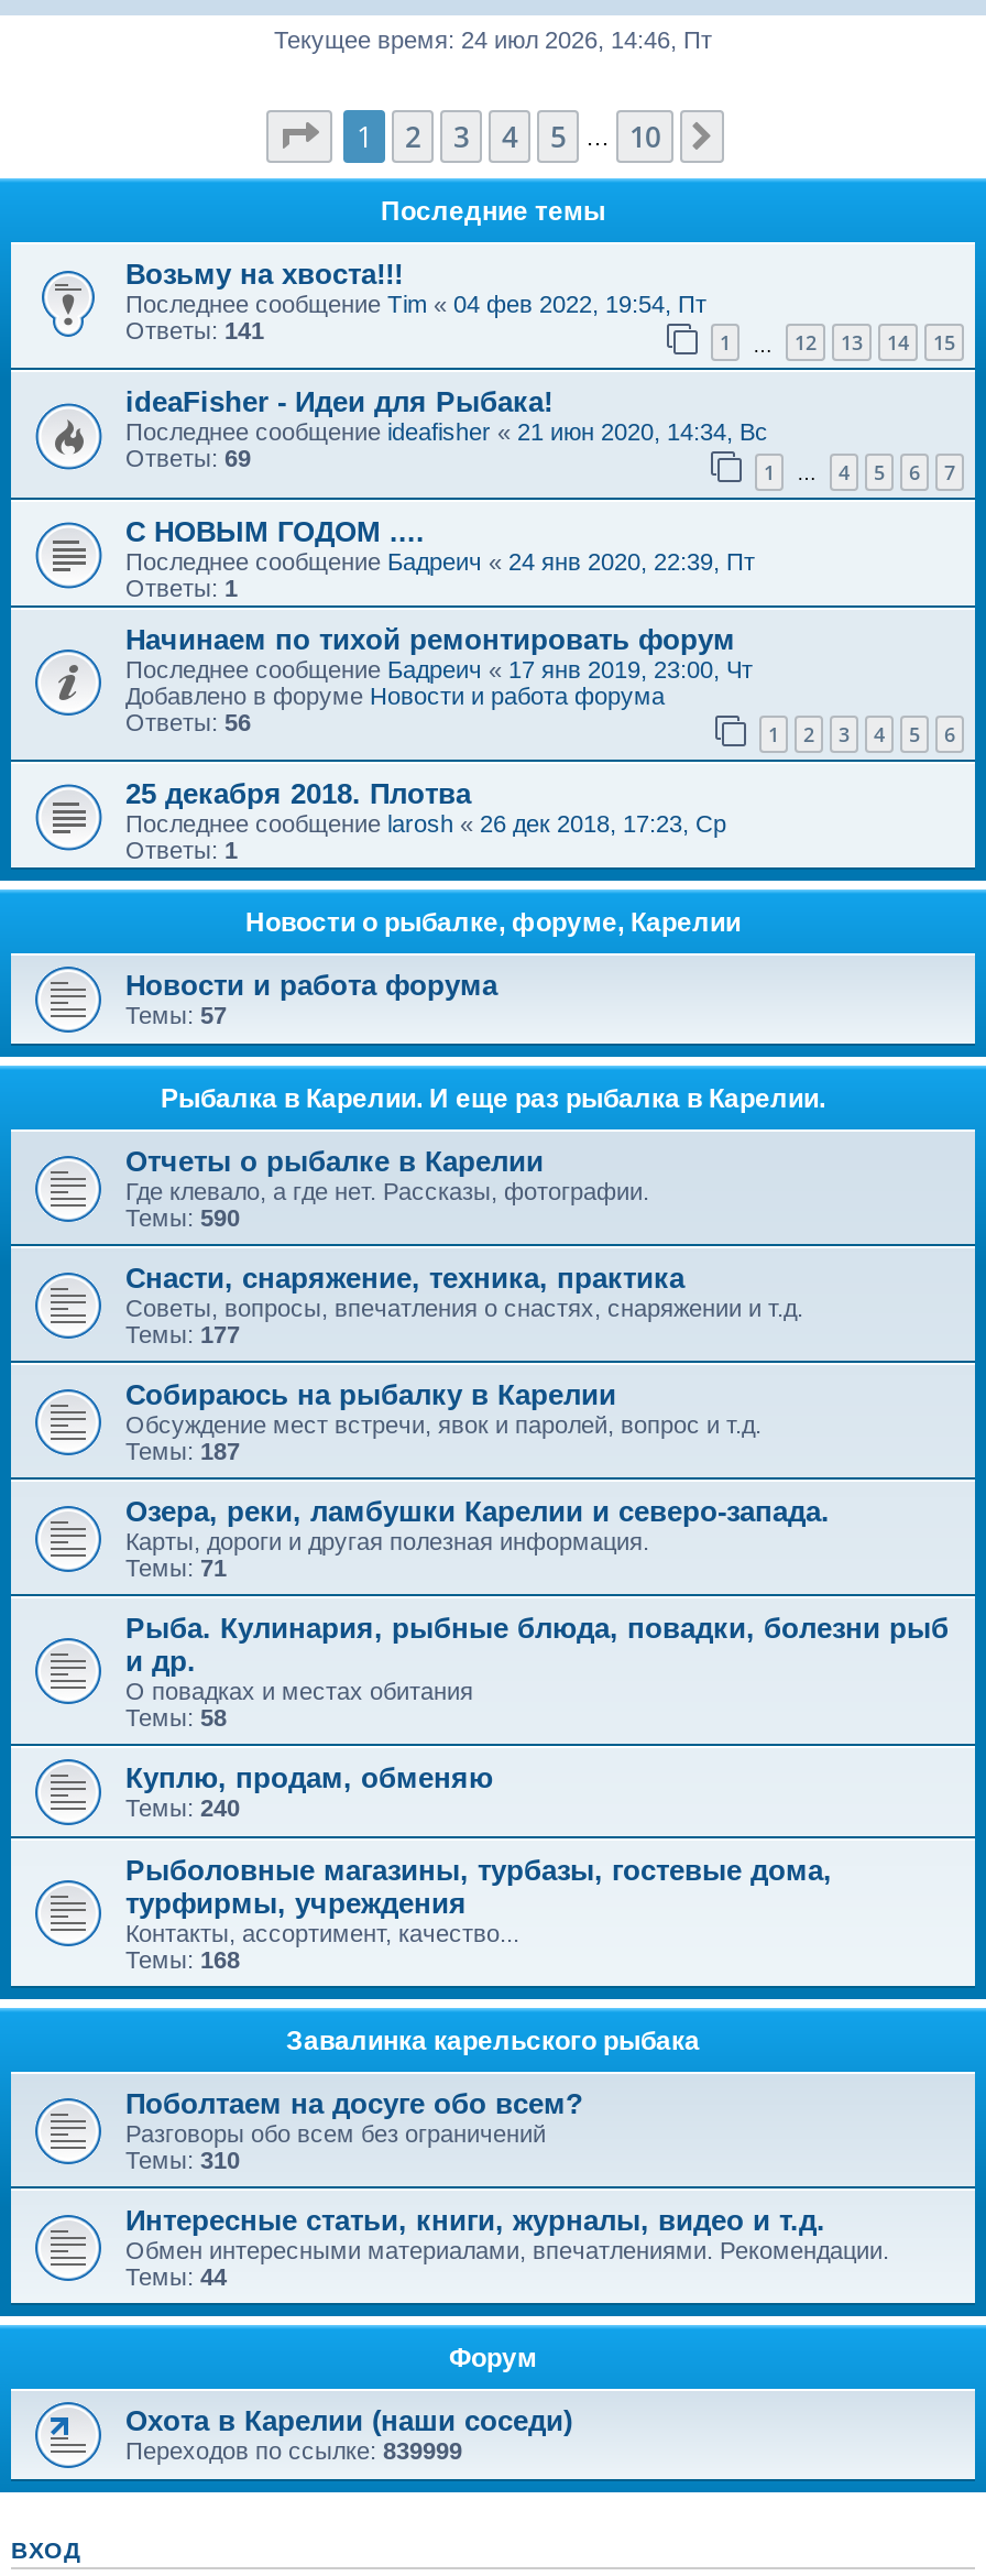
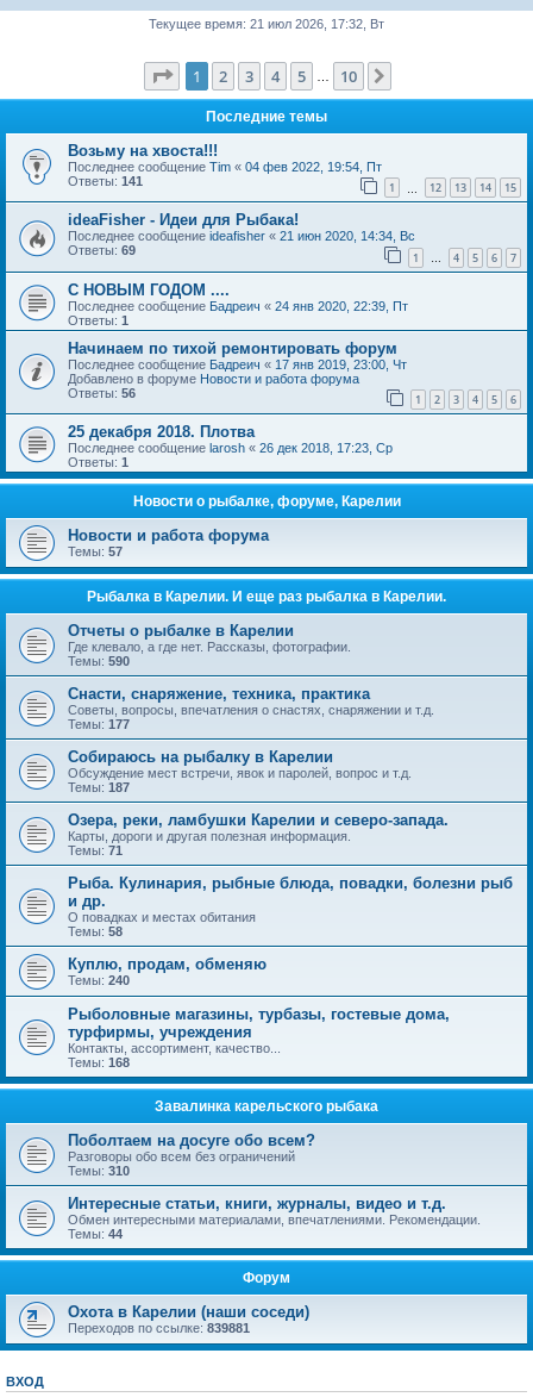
[274,26,712,53] Текущее время: 24 июл 2026, 14:46, Пт -> [149,17,384,31] Текущее время: 21 июл 2026, 17:32, Вт
[125,2438,462,2465] Переходов по ссылке:839999 -> [68,1321,250,1336] Переходов по ссылке:839881

